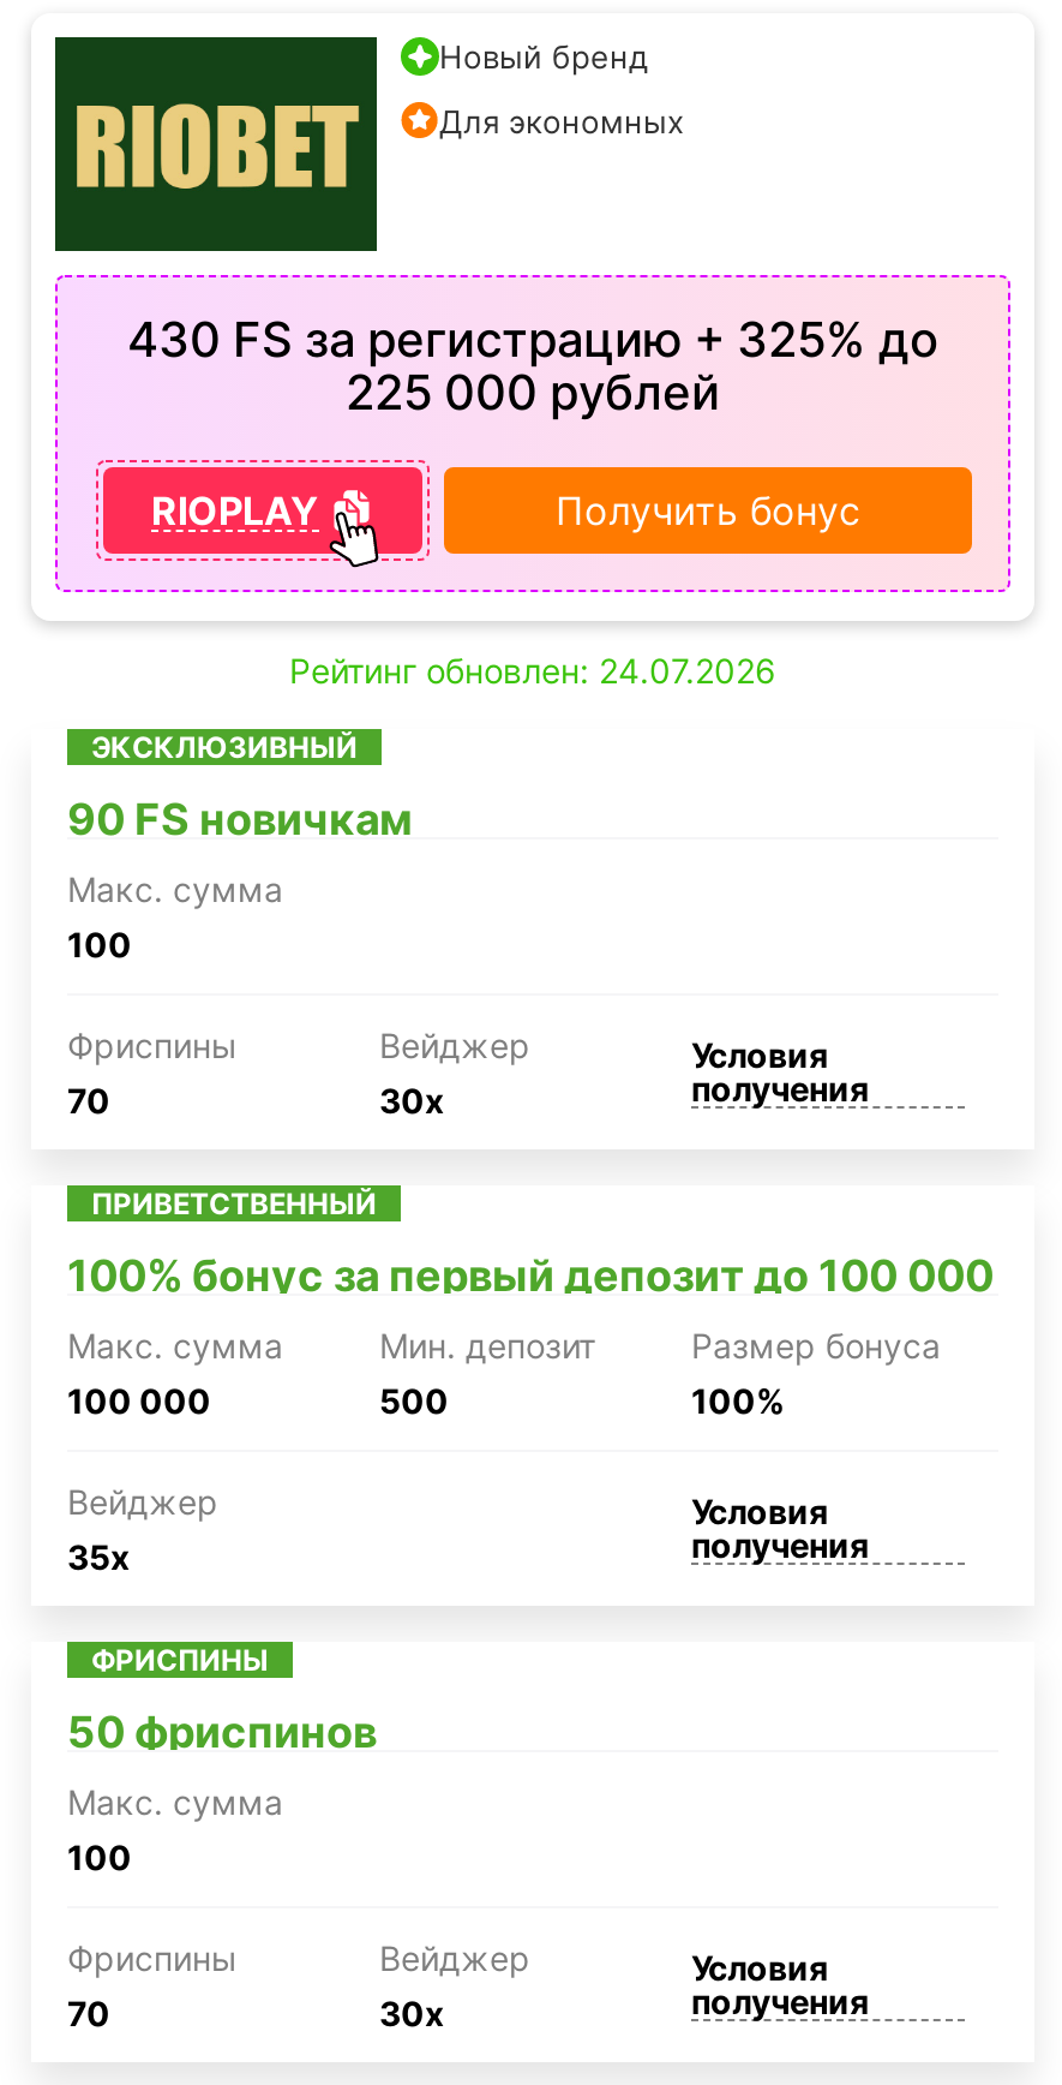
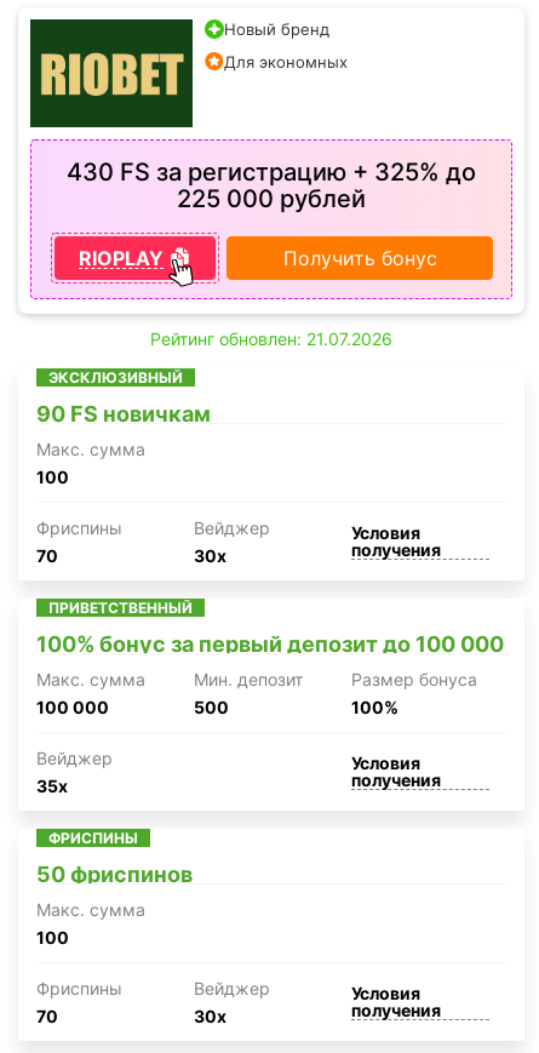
[289,650,776,691] Рейтинг обновлен: 24.07.2026 -> [150,329,392,349] Рейтинг обновлен: 21.07.2026

